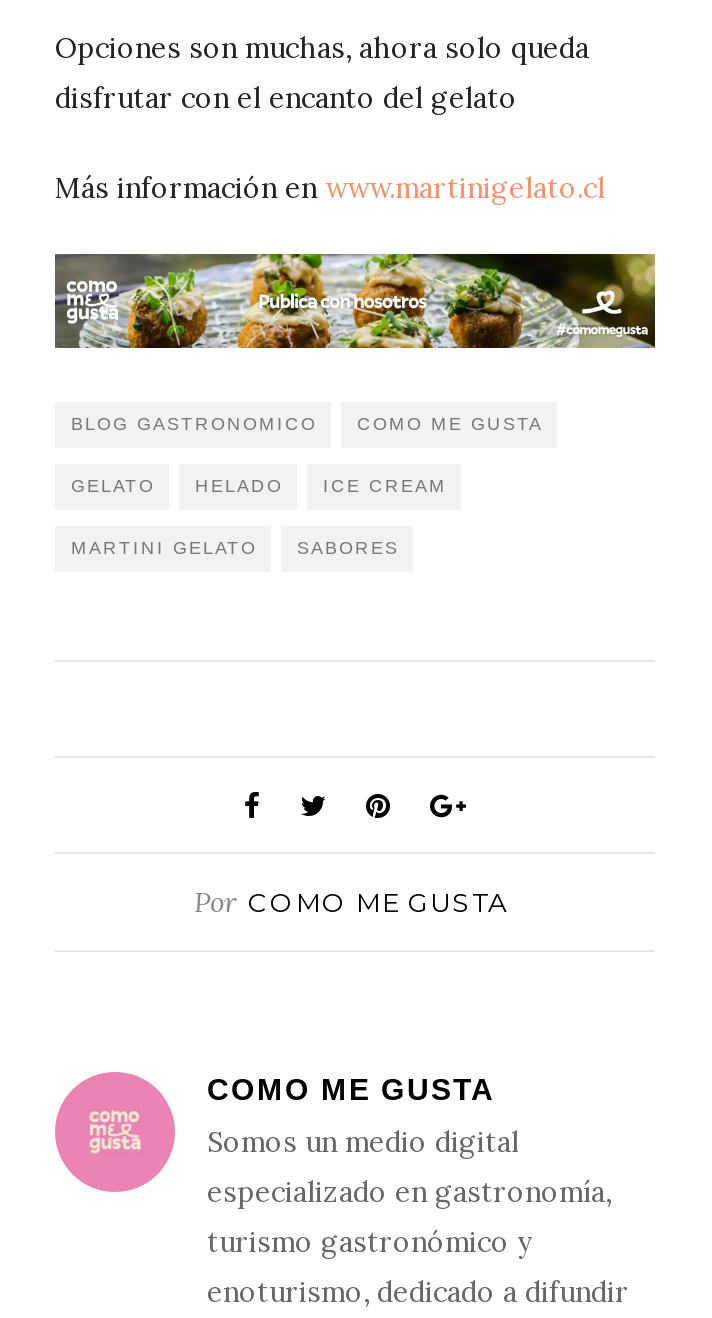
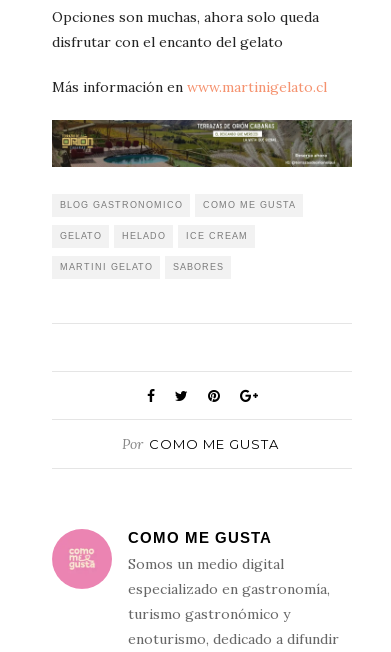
[55,252,657,350] [image] -> [52,119,353,168] [image]

